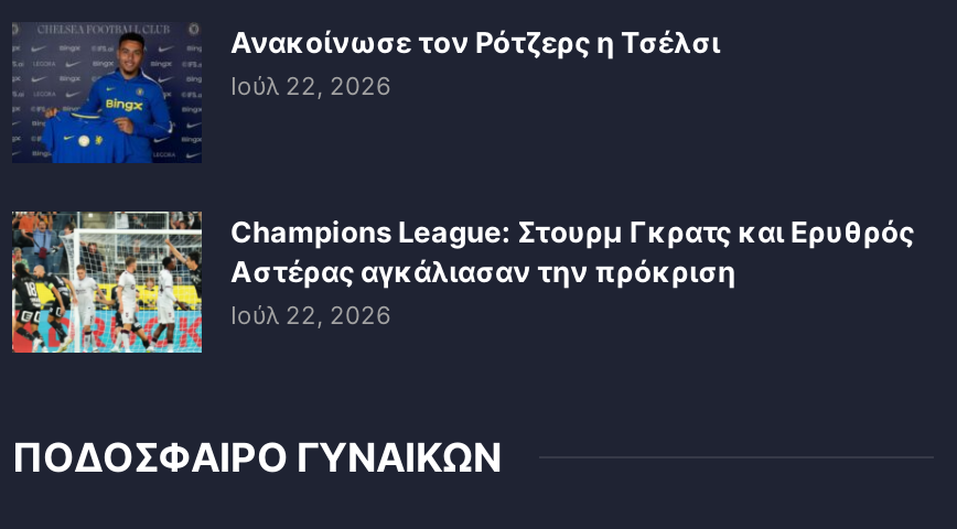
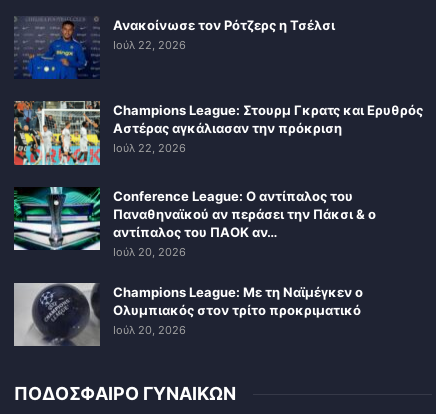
none -> [13,186,376,337] [image] | Conference League: Ο αντίπαλος του | Παναθηναϊκού αν περάσει την Πάκσι & ο | αντίπαλος του ΠΑΟΚ αν… | Ιούλ 20, 2026 | Champions League: Με τη Ναϊμέγκεν ο | Ολυμπιακός στον τρίτο προκριματικό | Ιούλ 20, 2026
none -> [13,282,100,347] [image]

